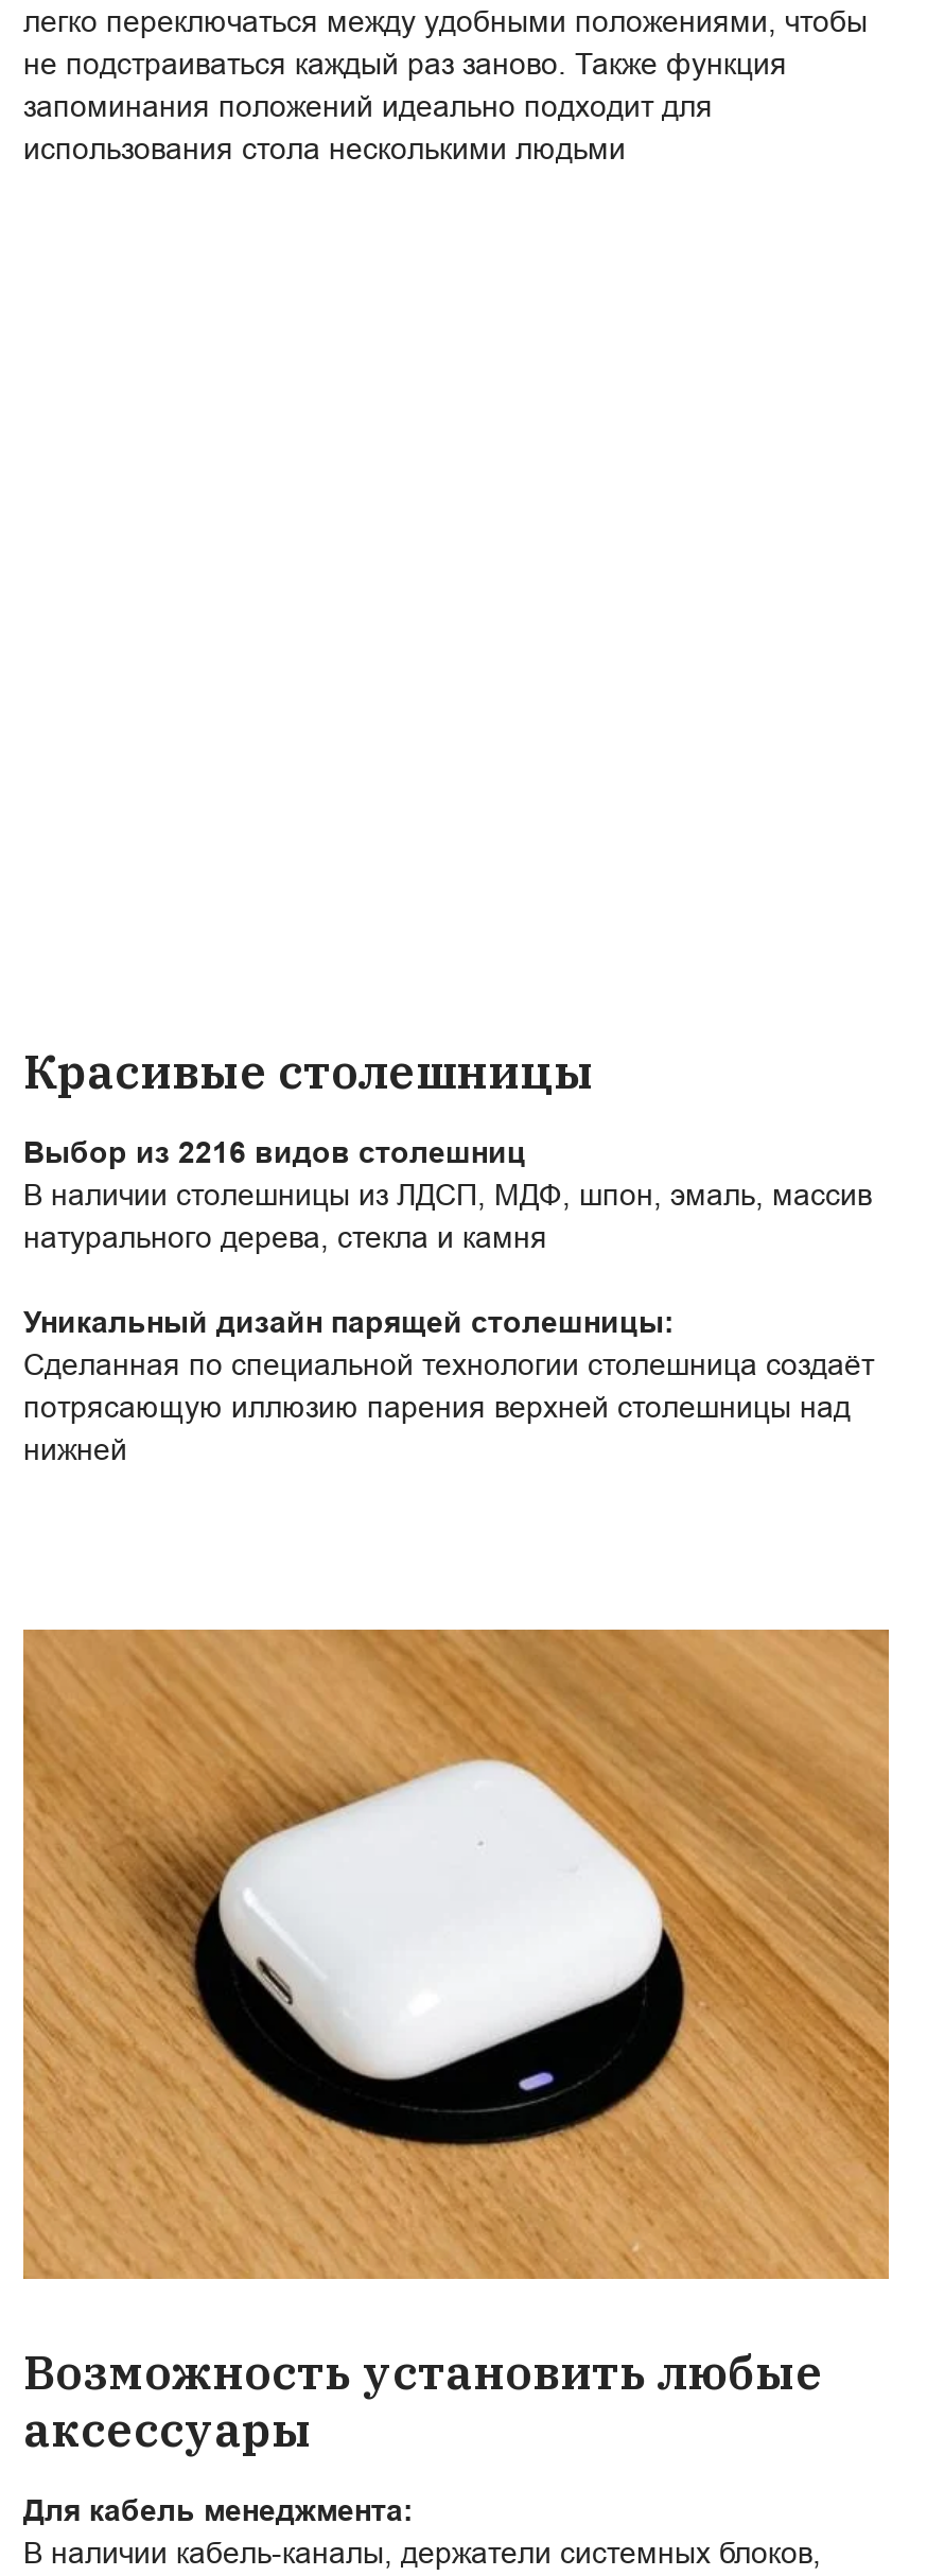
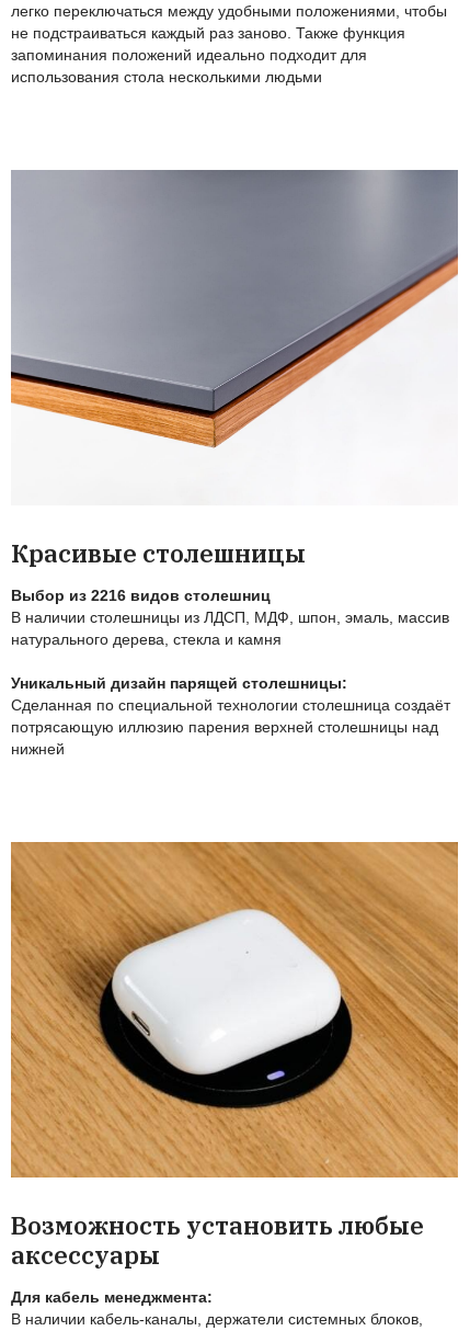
none -> [10,169,459,448] [image]

